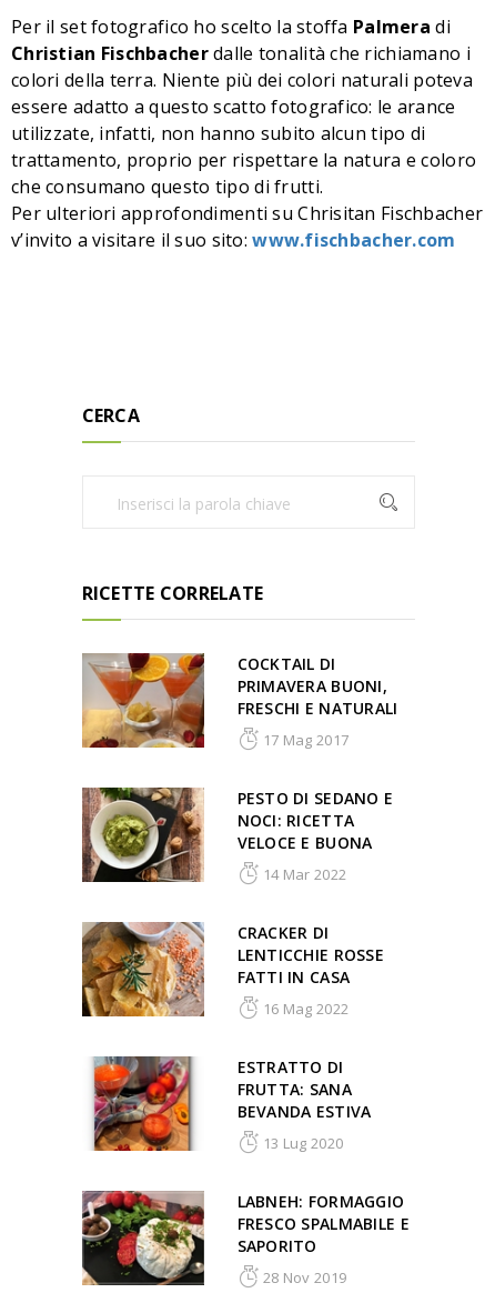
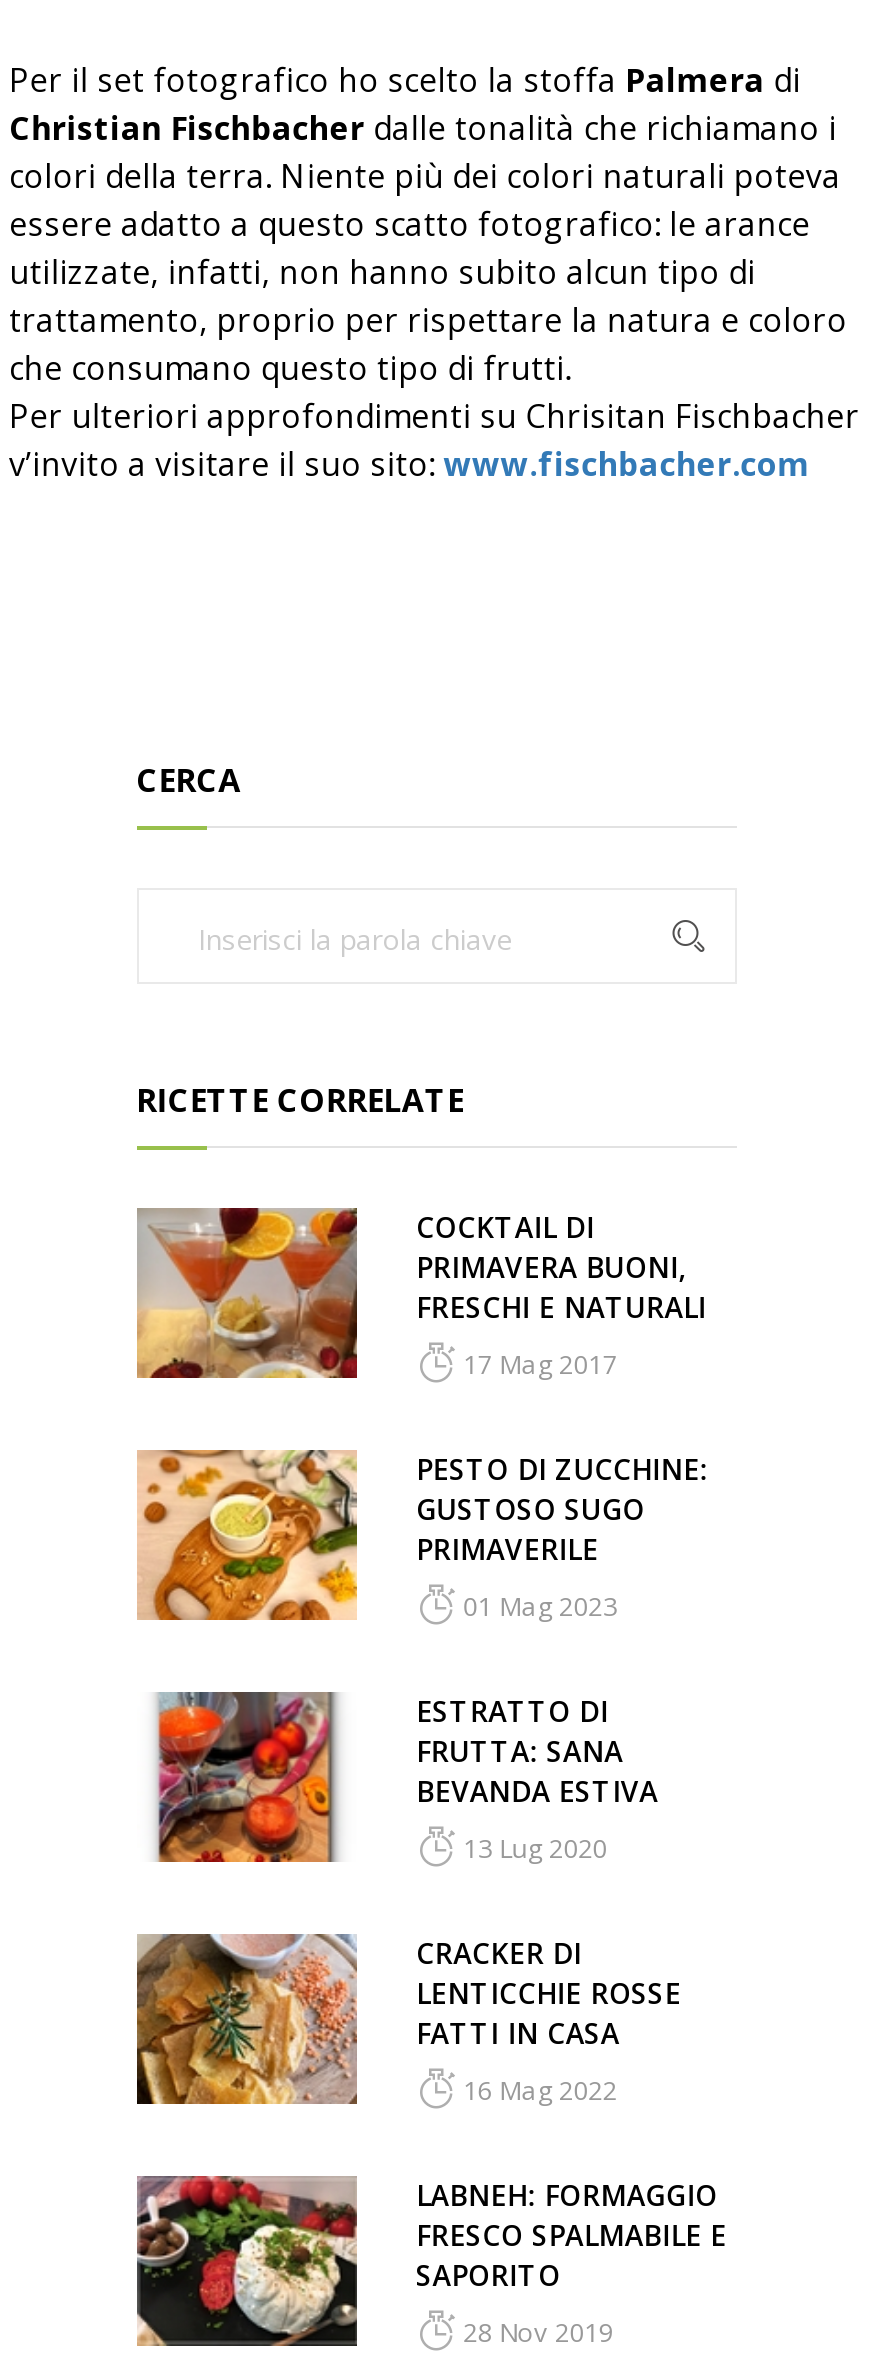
[81,786,393,885] [image] | PESTO DI SEDANO E | NOCI: RICETTA | VELOCE E BUONA | 14 Mar 2022 -> [137,1450,708,1625] [image] | PESTO DI ZUCCHINE: | GUSTOSO SUGO | PRIMAVERILE | 01 Mag 2023
moved [81,920,384,1019] -> [135,1930,681,2109]: [image] | CRACKER DI | LENTICCHIE ROSSE | FATTI IN CASA | 16 Mag 2022
moved [82,1056,371,1153] -> [137,1692,658,1867]: [image] | ESTRATTO DI | FRUTTA: SANA | BEVANDA ESTIVA | 13 Lug 2020

